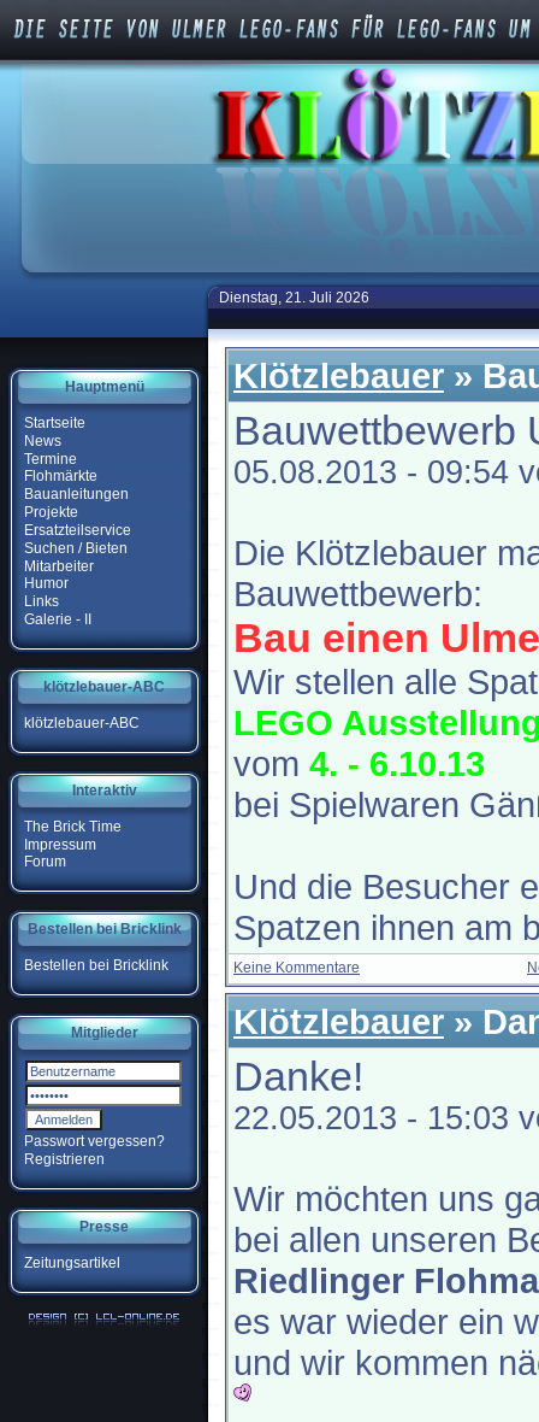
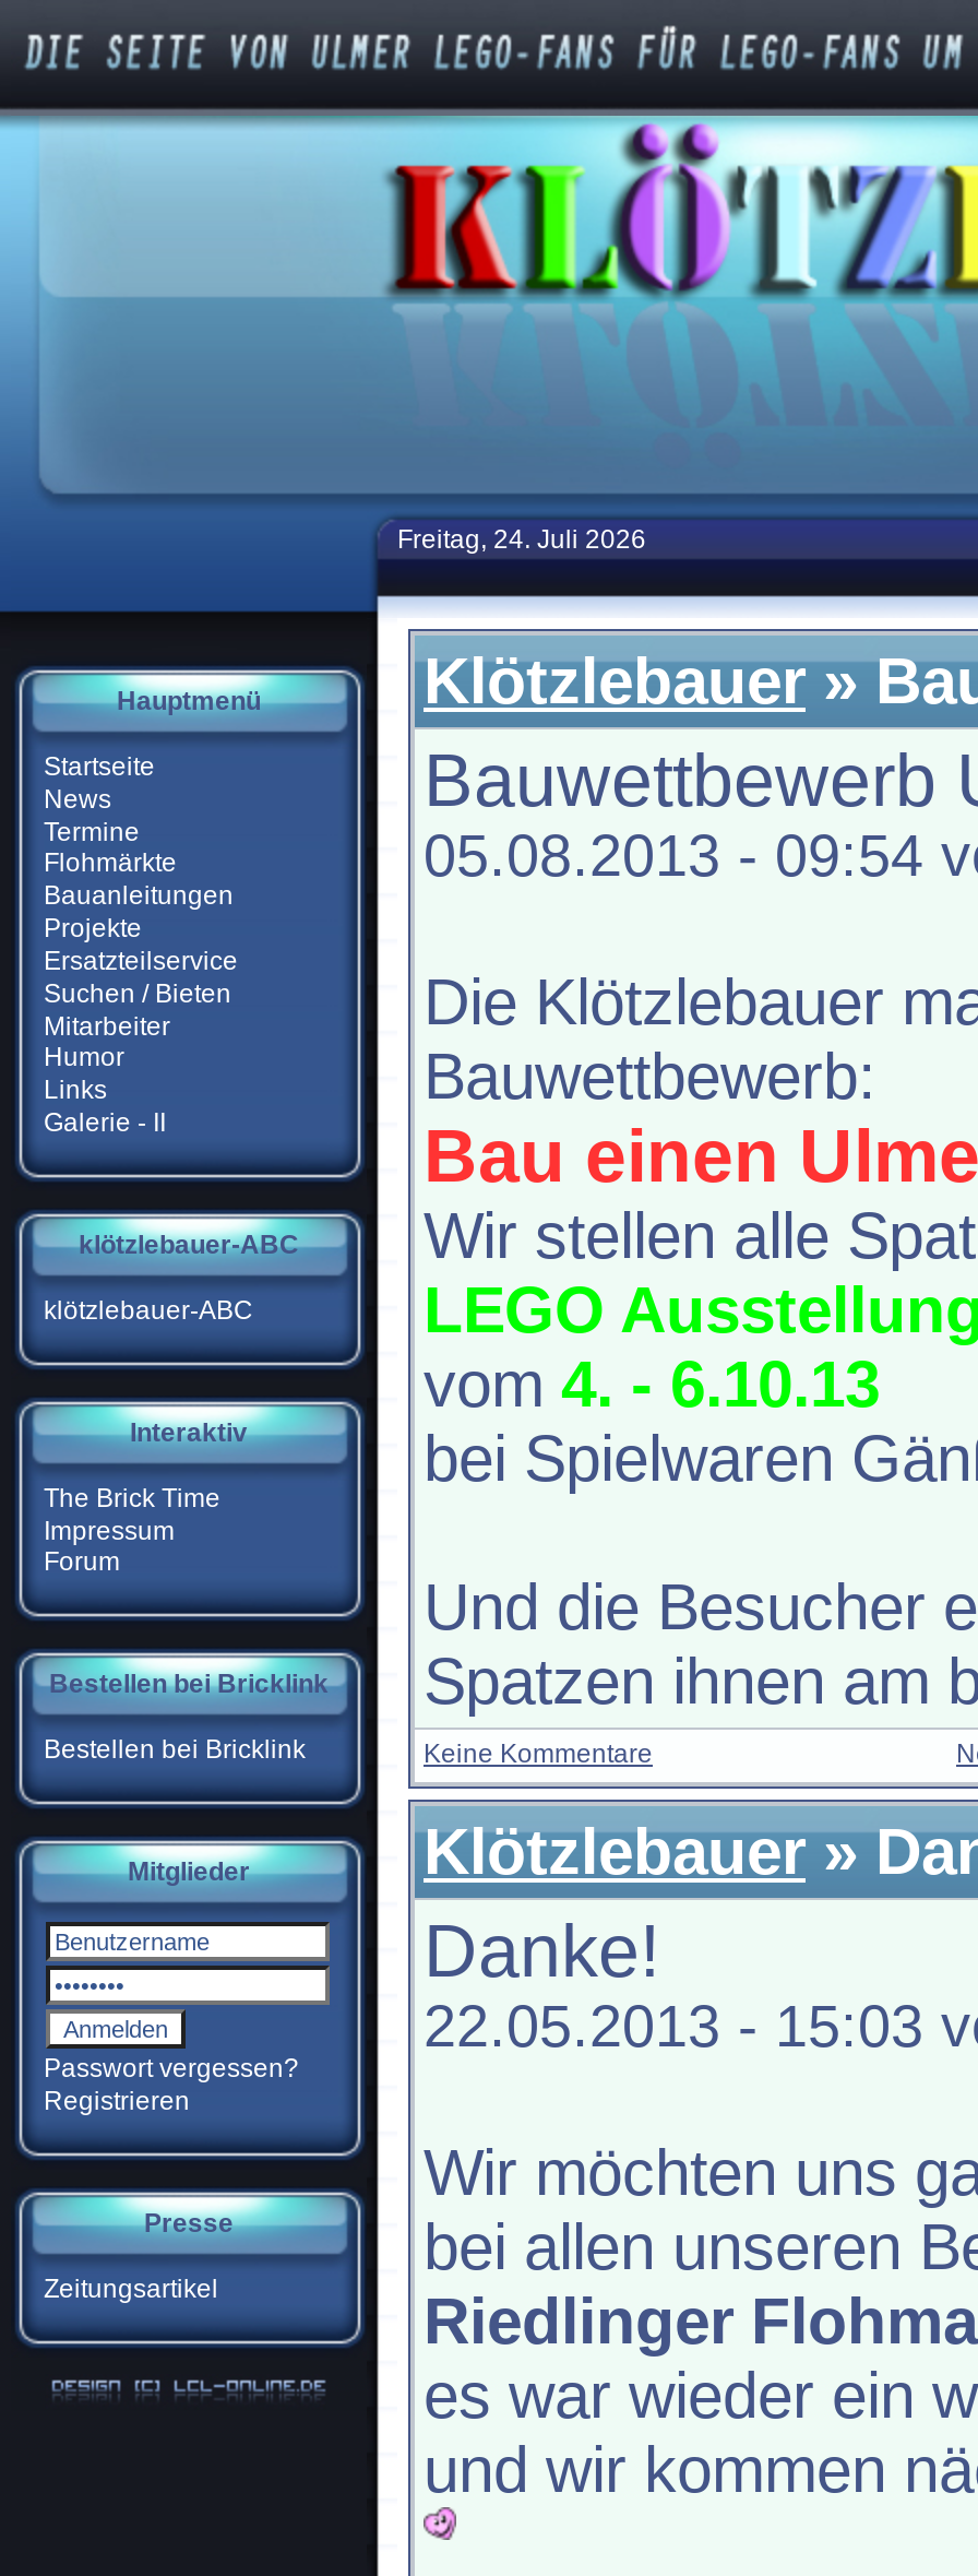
[219,289,369,306] Dienstag, 21. Juli 2026 -> [397,524,646,555] Freitag, 24. Juli 2026

